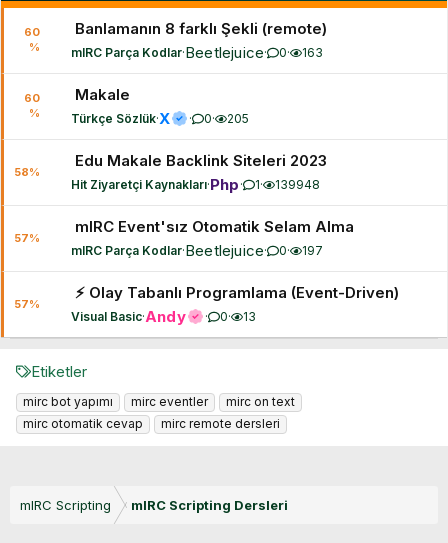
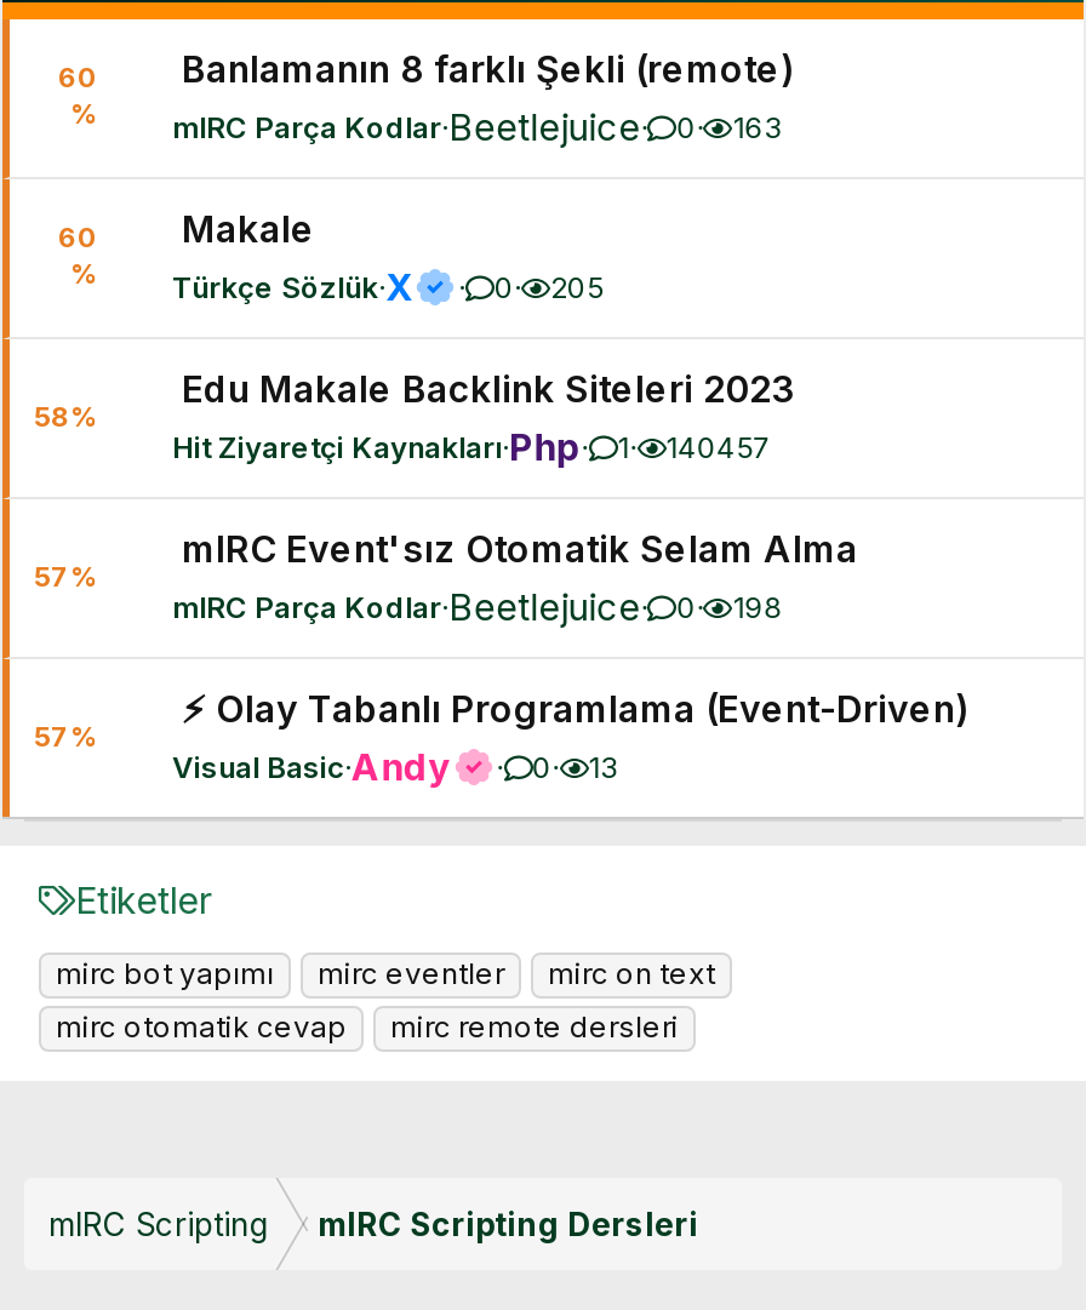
[275,177,320,192] 139948 -> [666,430,772,466] 140457
[71,241,323,260] mIRC Parça Kodlar·Beetlejuice· 0· 197 -> [172,585,783,631] mIRC Parça Kodlar·Beetlejuice· 0· 198

